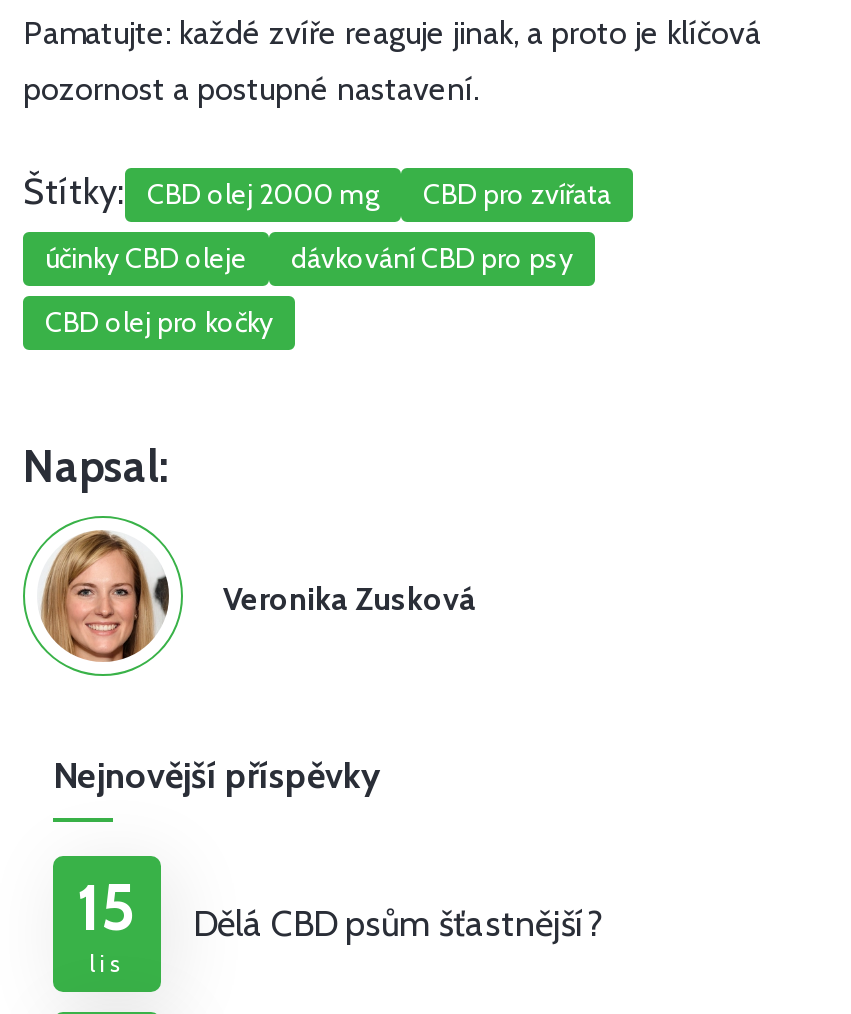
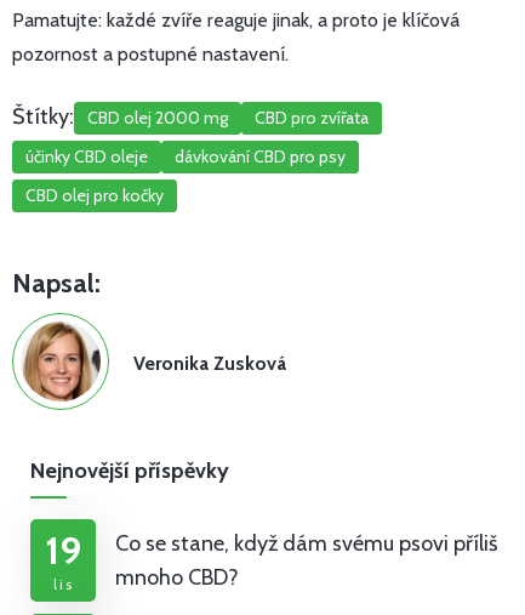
[77,869,137,947] 15 -> [45,527,81,574] 19
[193,903,605,947] Dělá CBD psům šťastnější? -> [115,531,497,591] Co se stane, když dám svému psovi příliš | mnoho CBD?

